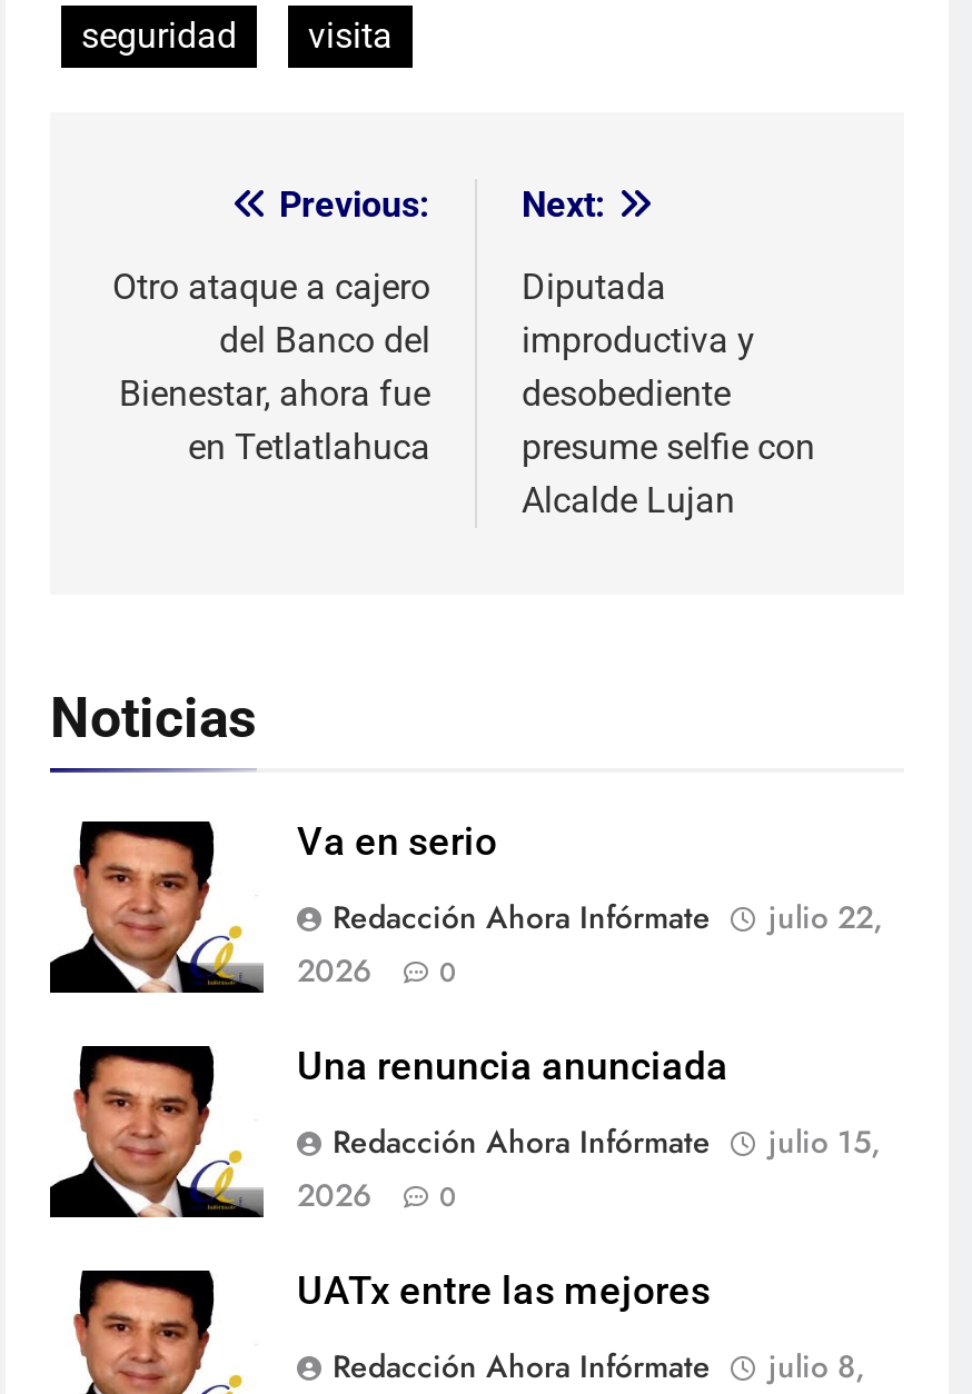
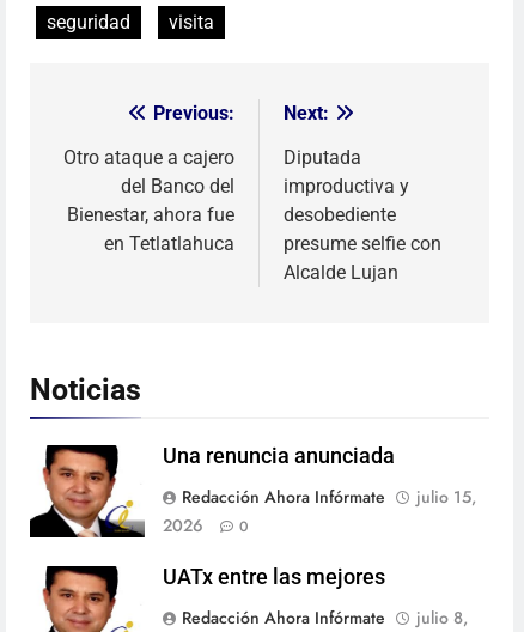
[297,820,882,993] Va en serio | Redacción Ahora Infórmate | julio 22, | 2026 | 0 -> none

